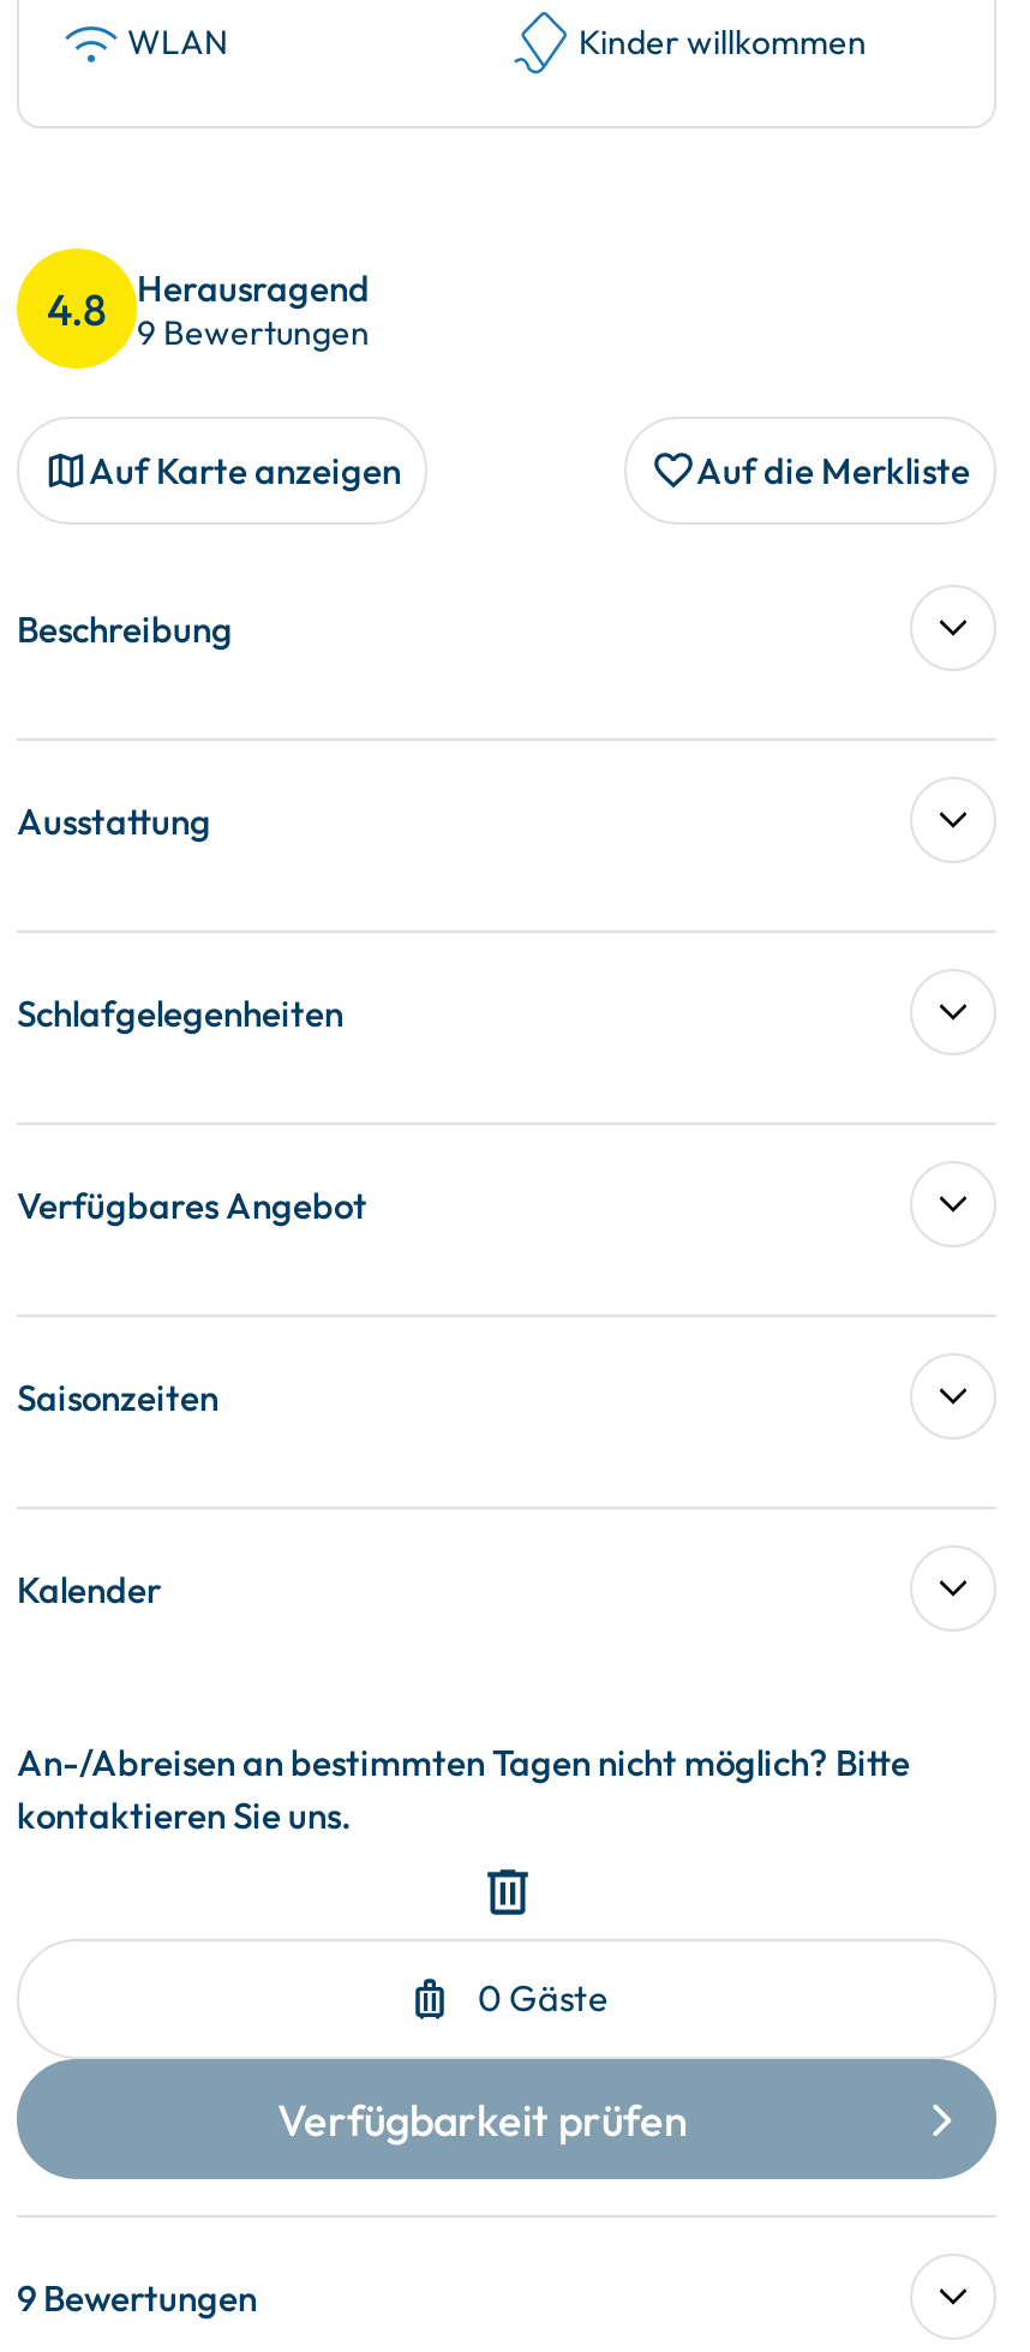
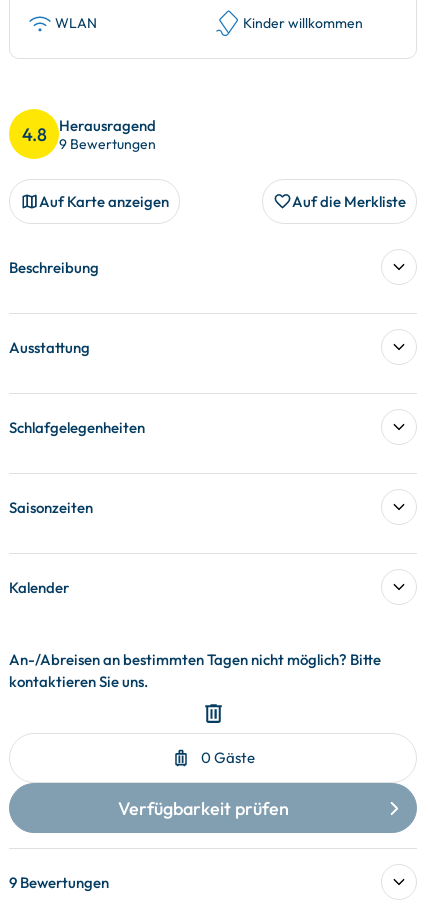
[17,1181,367,1227] Verfügbares Angebot -> none

